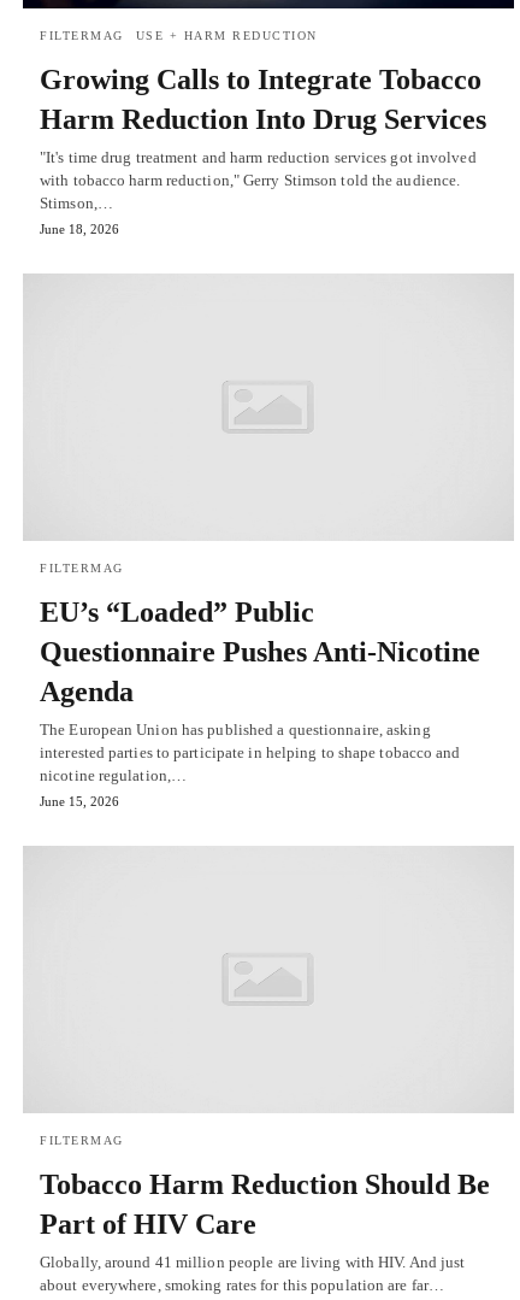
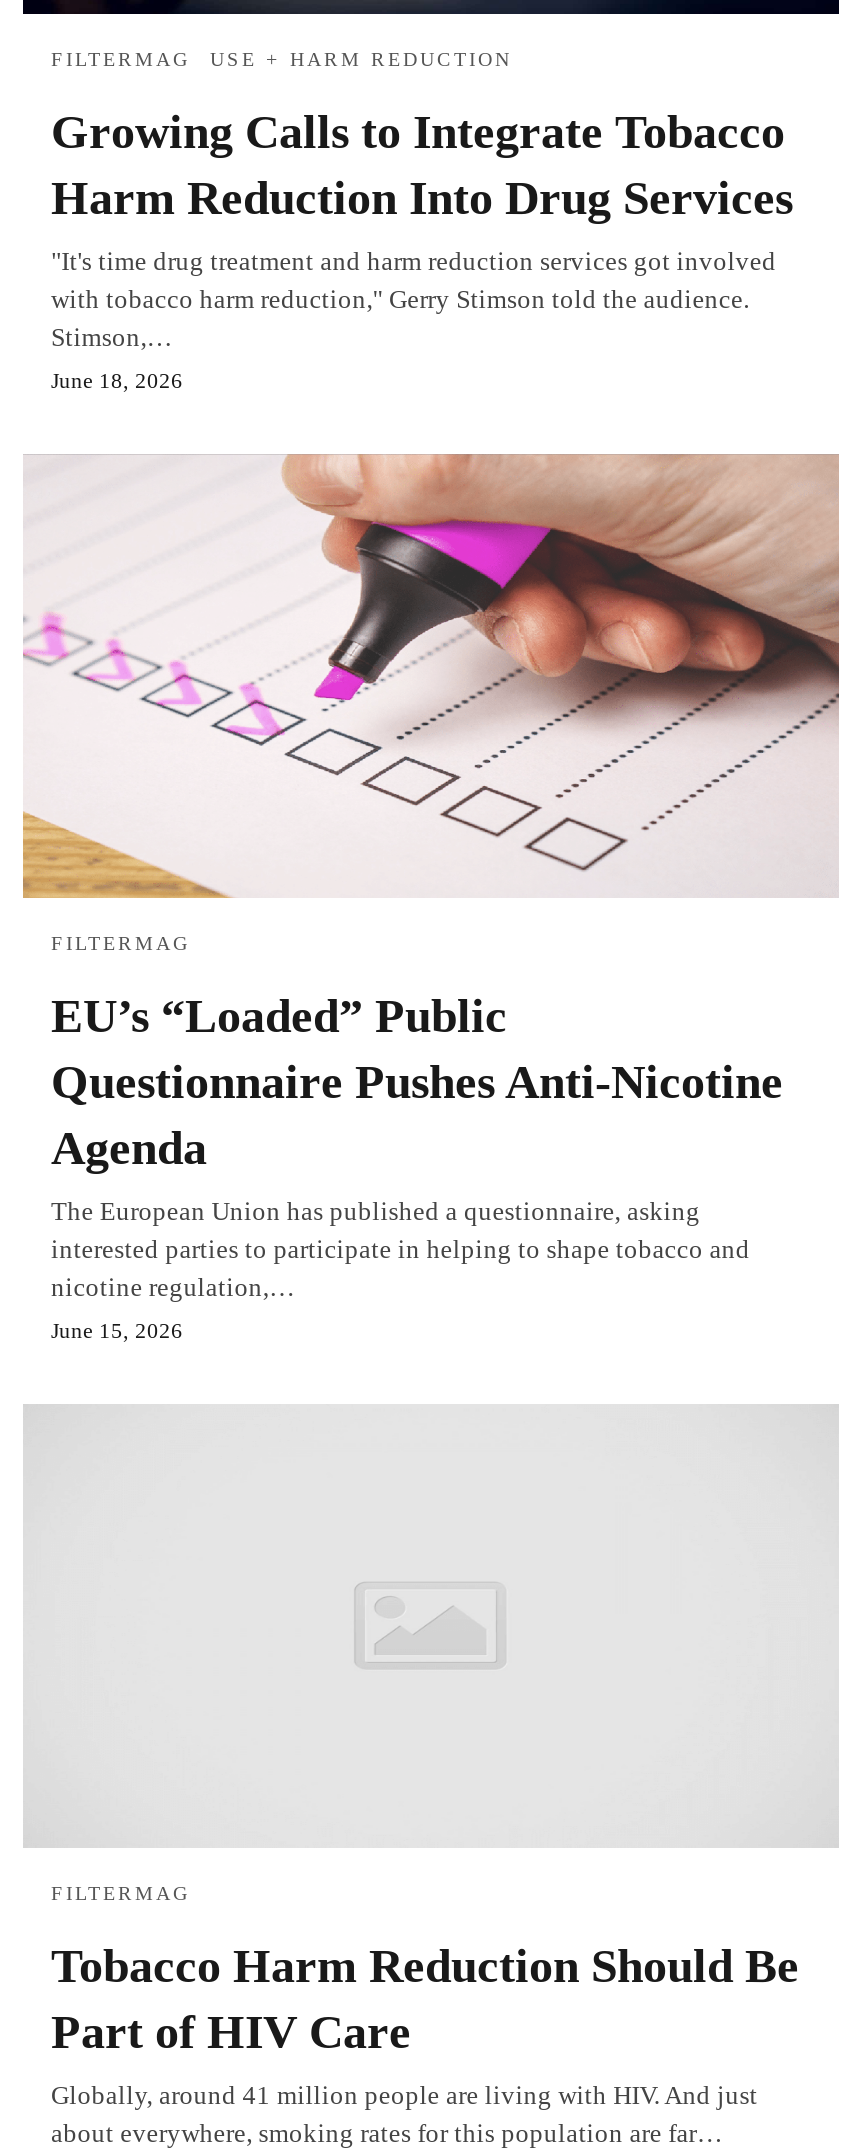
none -> [23,454,841,898] [image]

